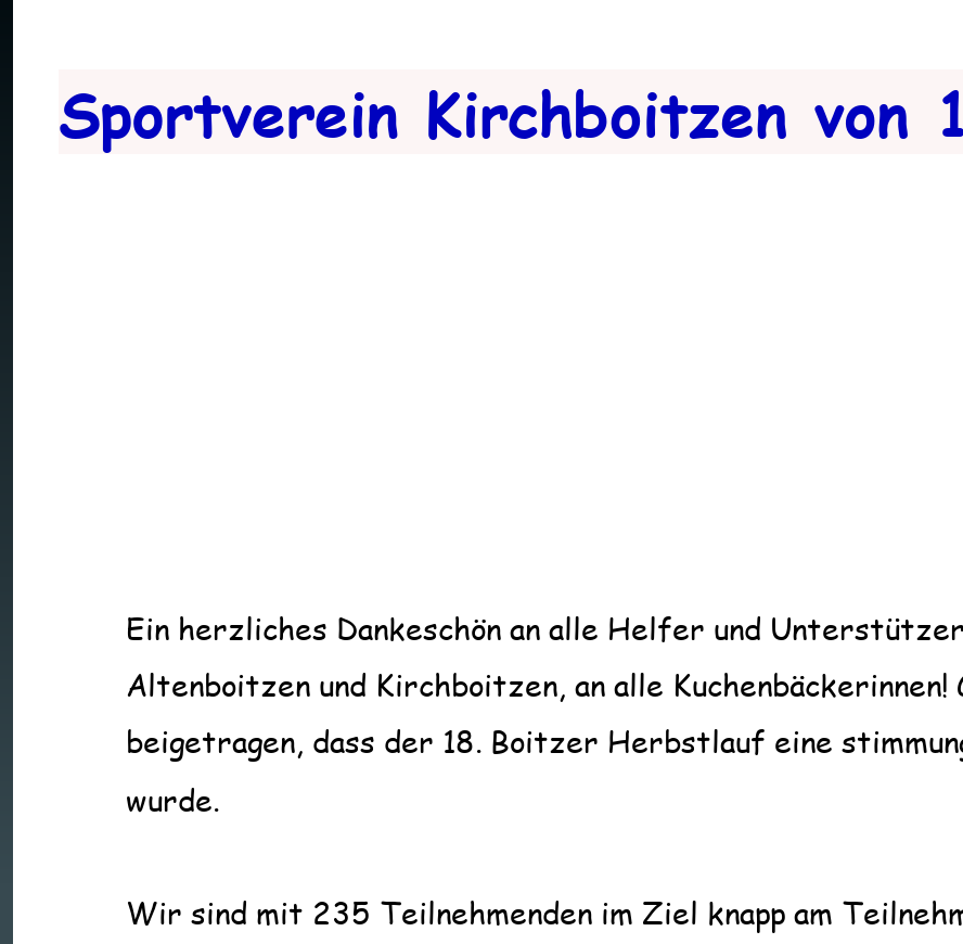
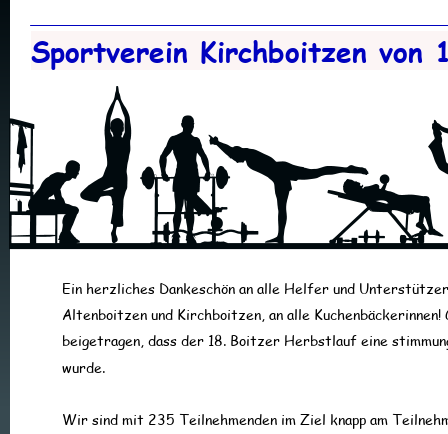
none -> [9,85,445,250] [image]

